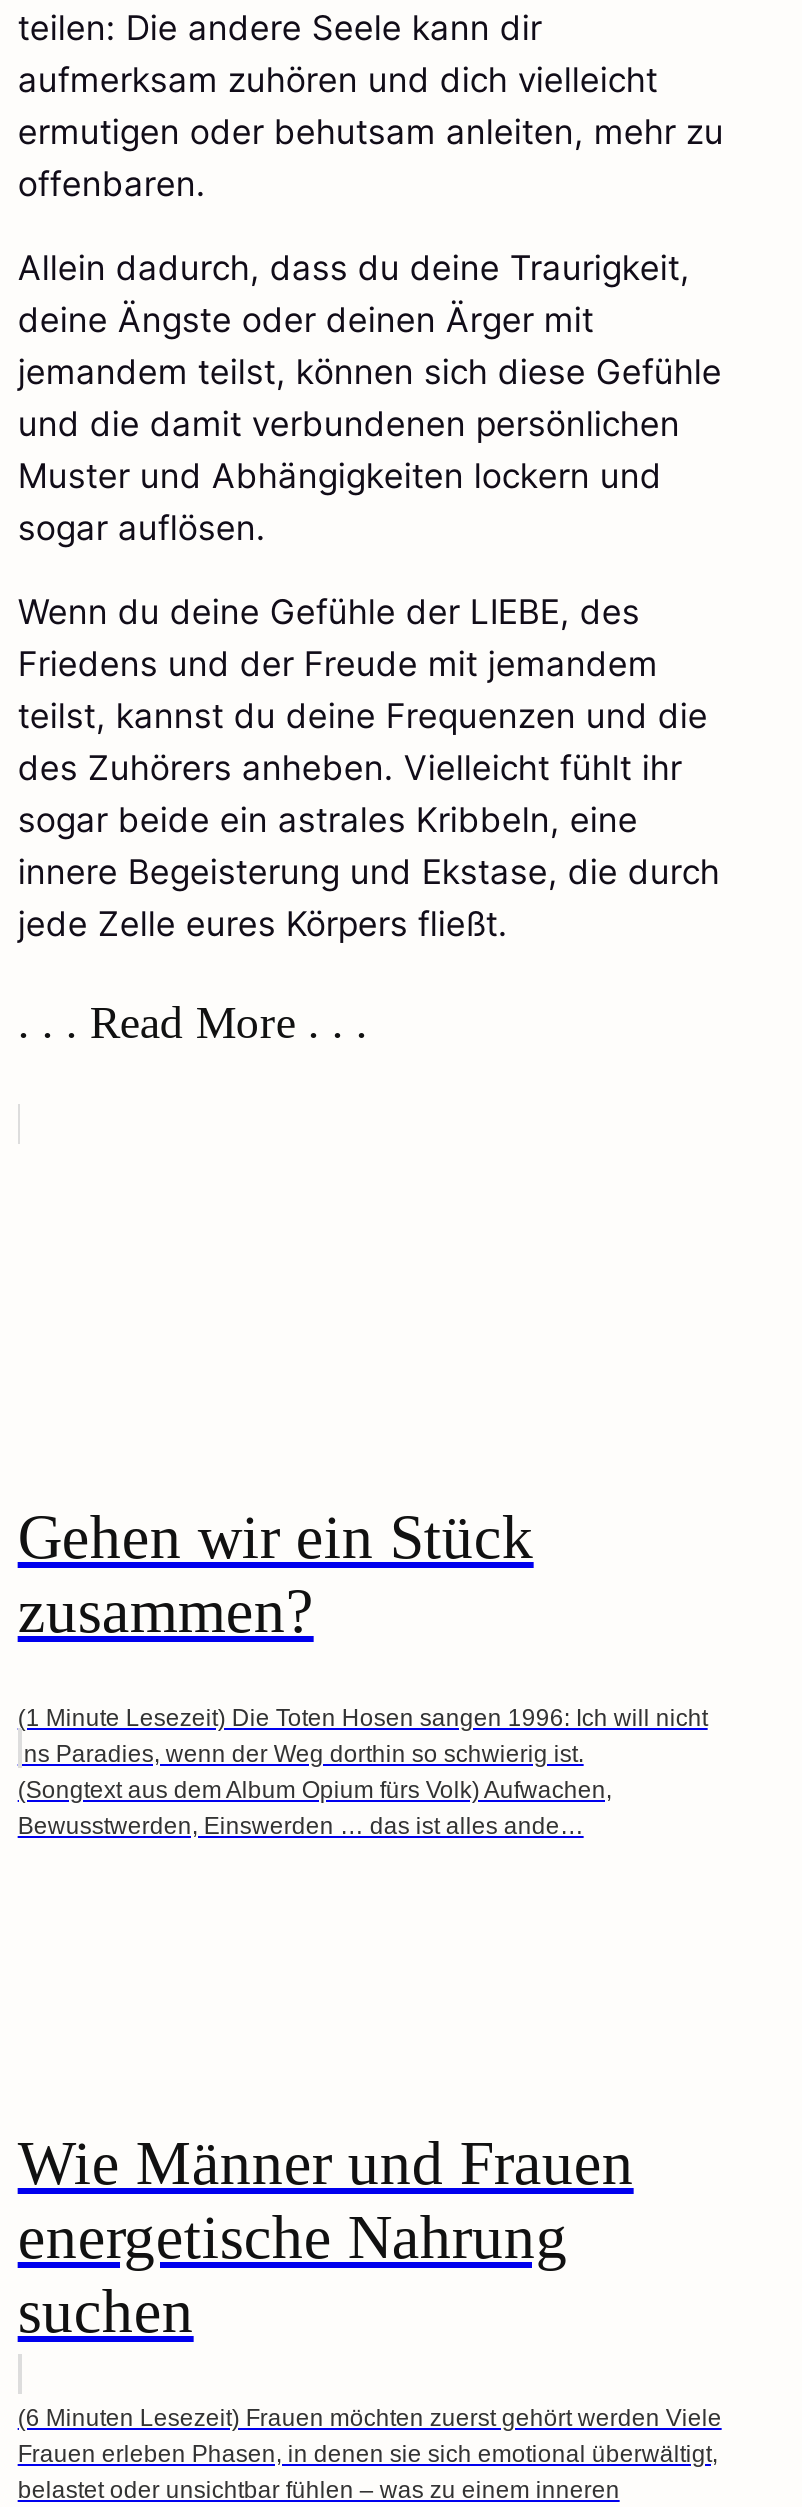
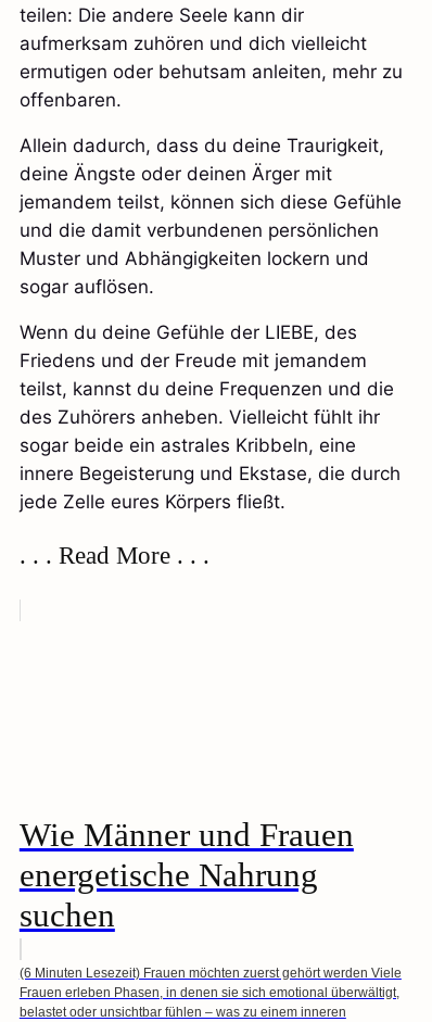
[18,1502,708,1840] Gehen wir ein Stück | zusammen? | (1 Minute Lesezeit) Die Toten Hosen sangen 1996: Ich will nicht | ins Paradies, wenn der Weg dorthin so schwierig ist. | (Songtext aus dem Album Opium fürs Volk) Aufwachen, | Bewusstwerden, Einswerden … das ist alles ande… -> none

